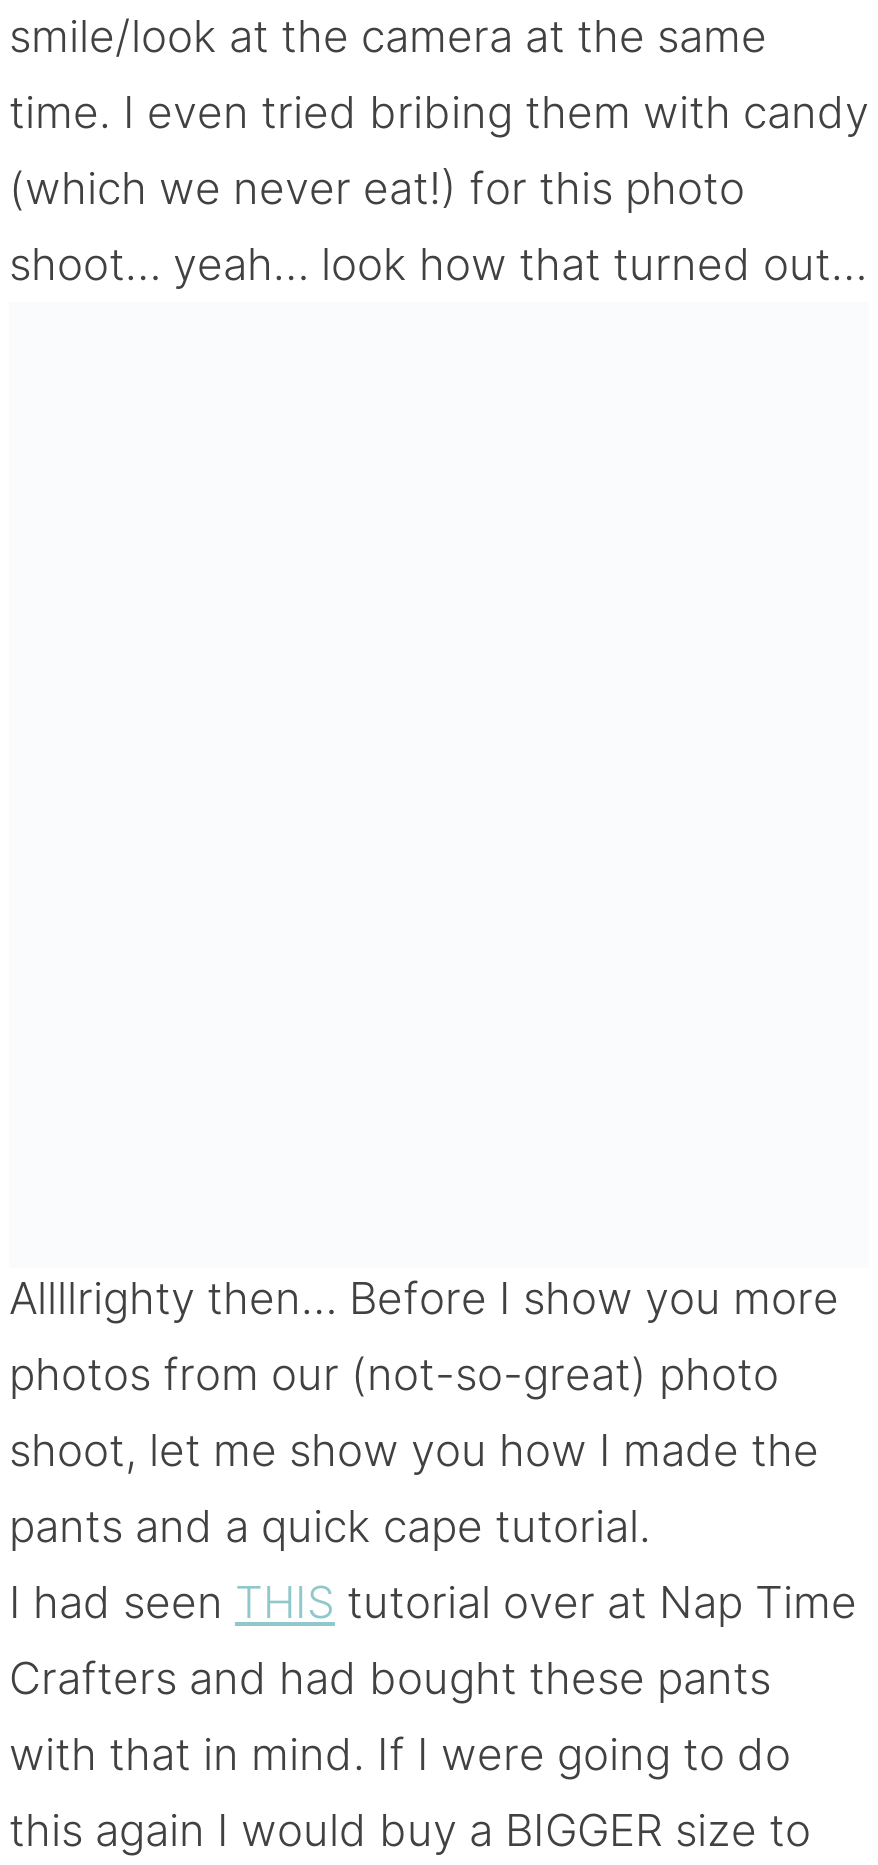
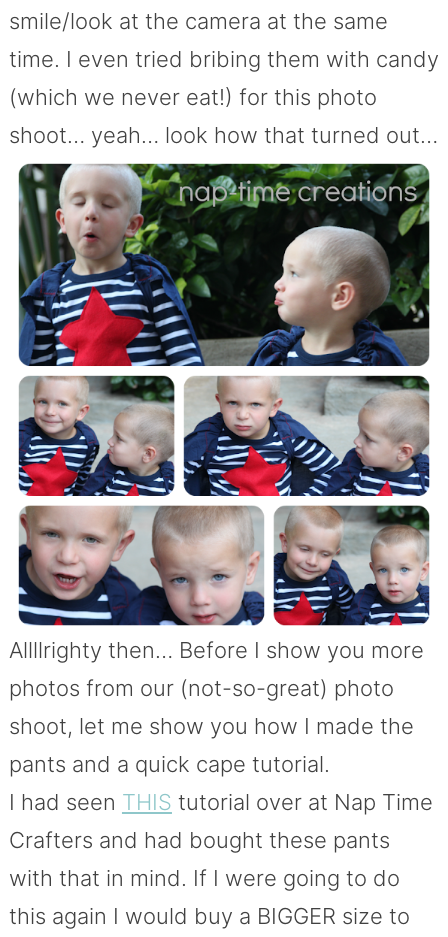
none -> [18,163,430,367] [image]
none -> [18,375,175,497] [image]
none -> [18,505,265,626] [image]
none -> [183,375,430,497] [image]
none -> [273,504,430,626] [image]

